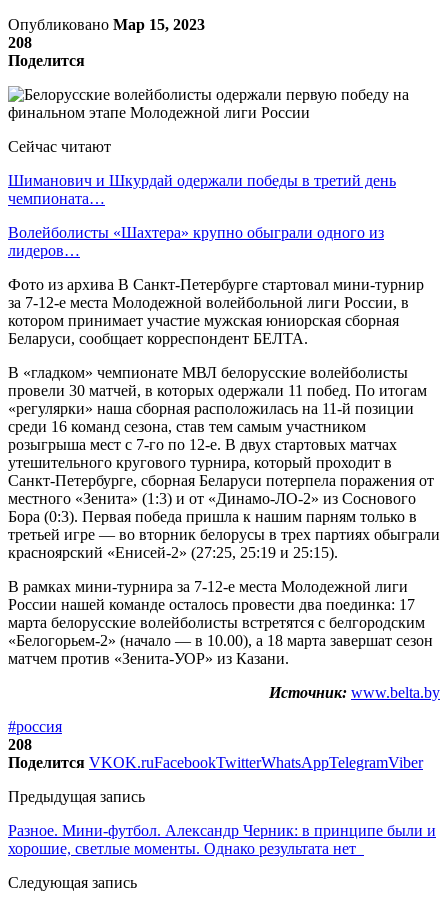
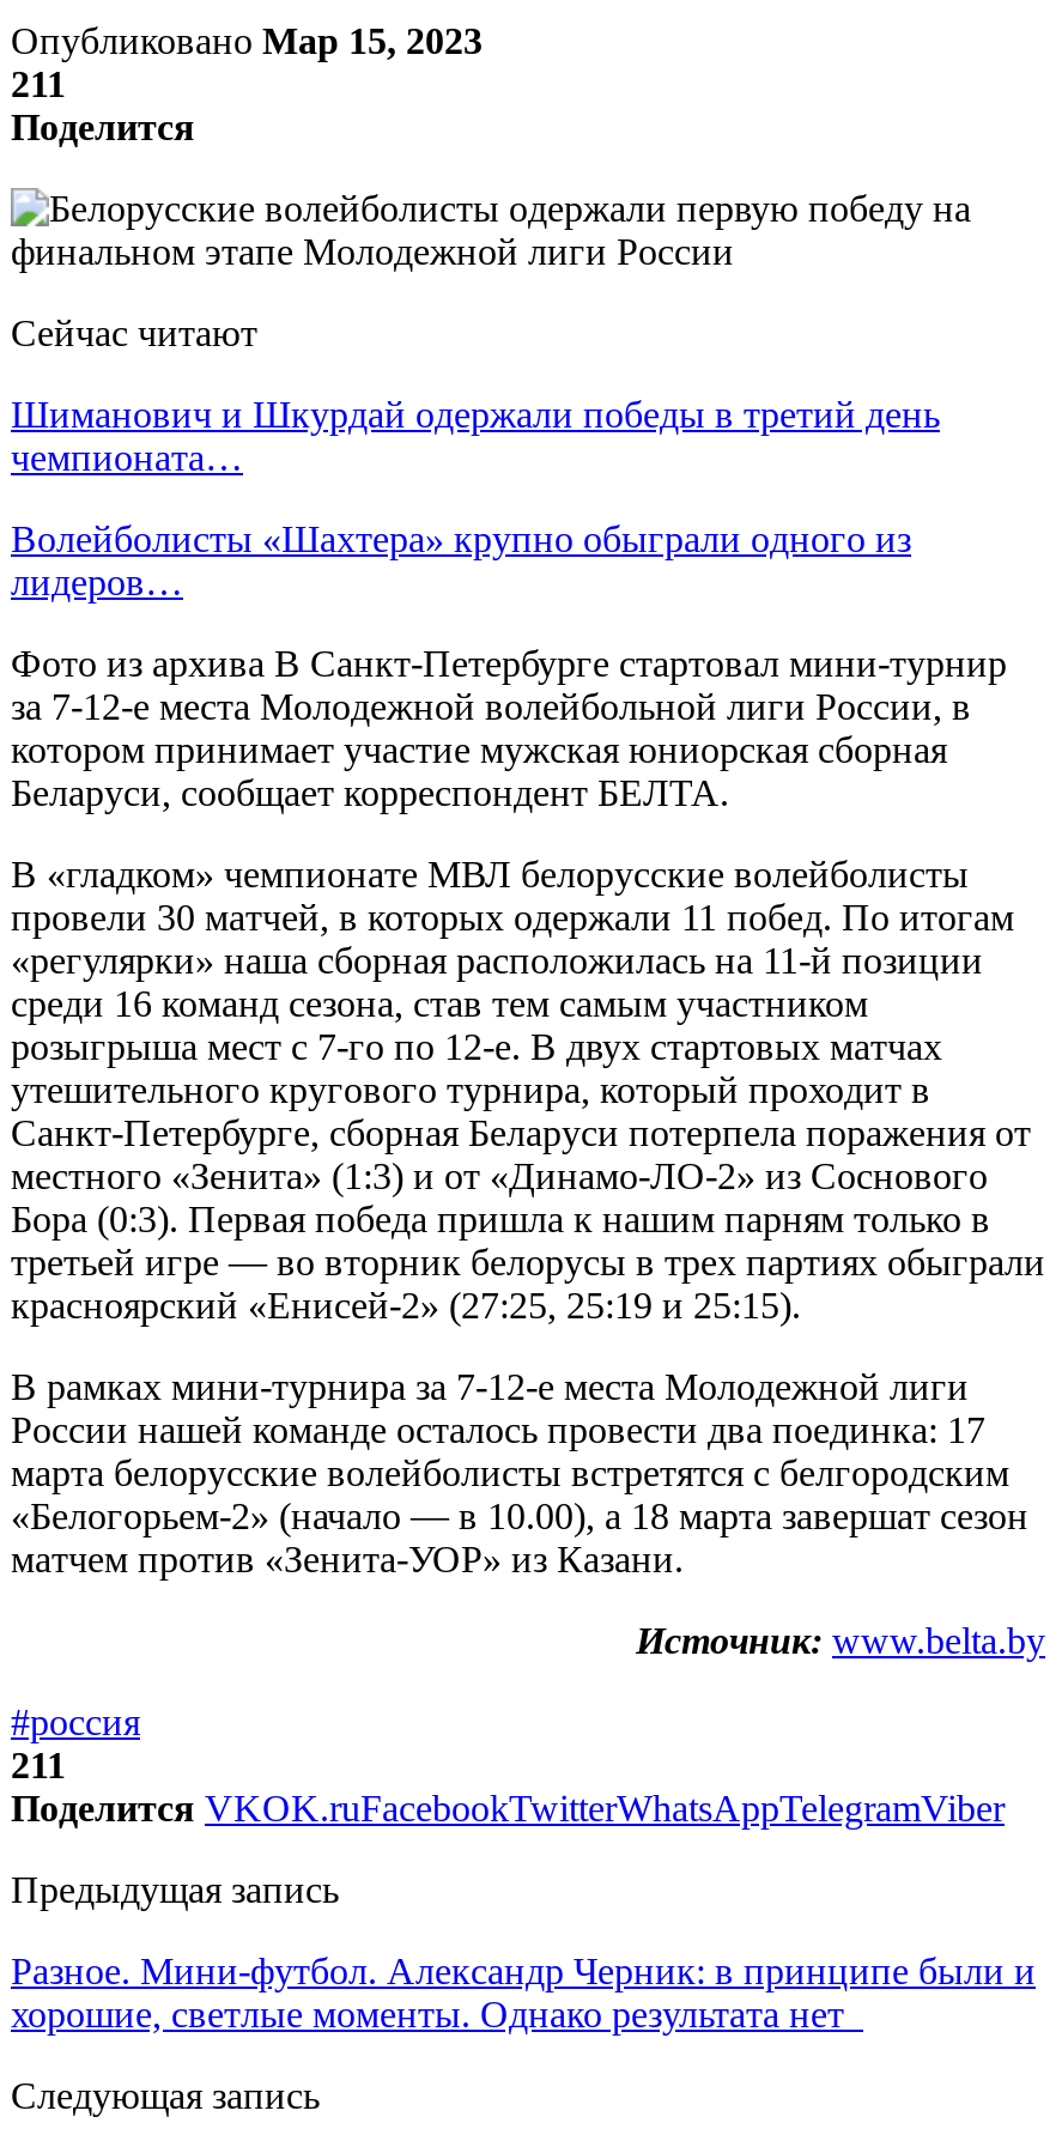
[8,34,32,51] 208 -> [11,63,66,104] 211
[8,736,32,753] 208 -> [11,1744,66,1785] 211

